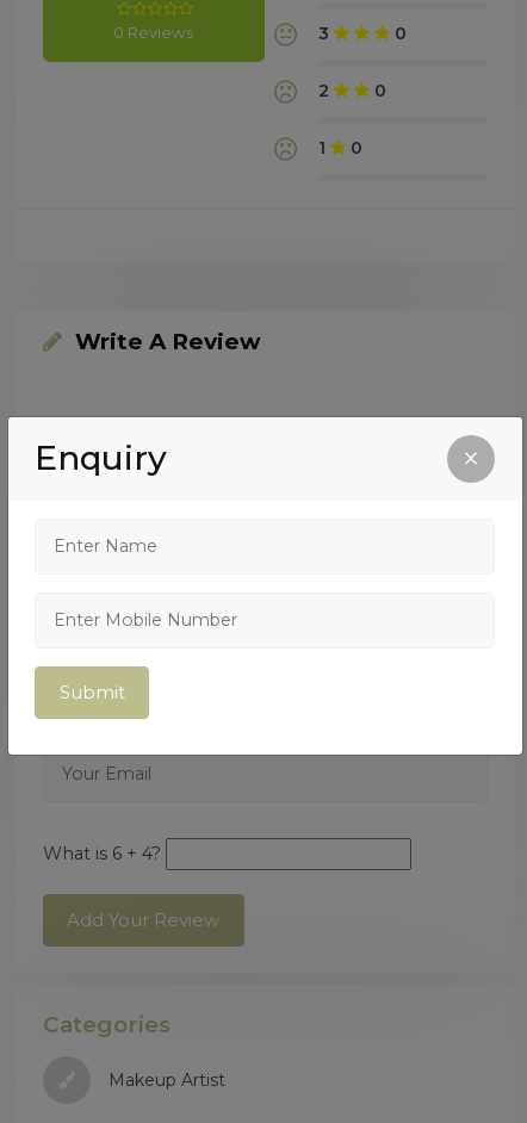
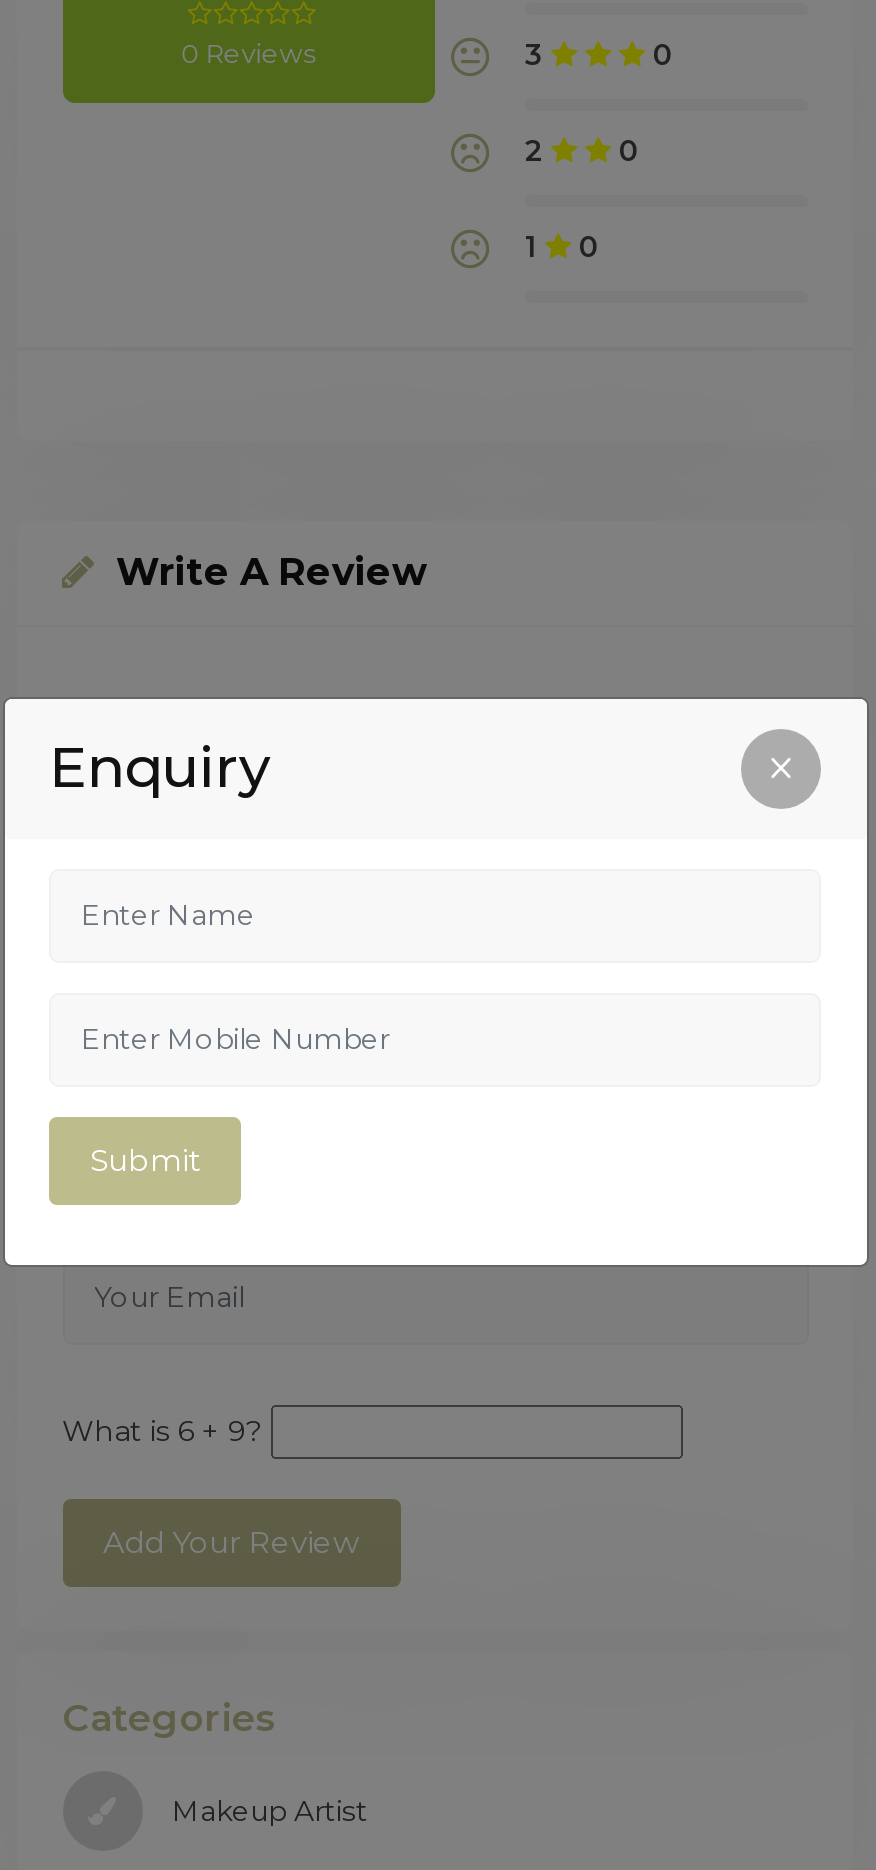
[42,843,160,864] What is 6 + 4? -> [62,1413,262,1449] What is 6 + 9?

